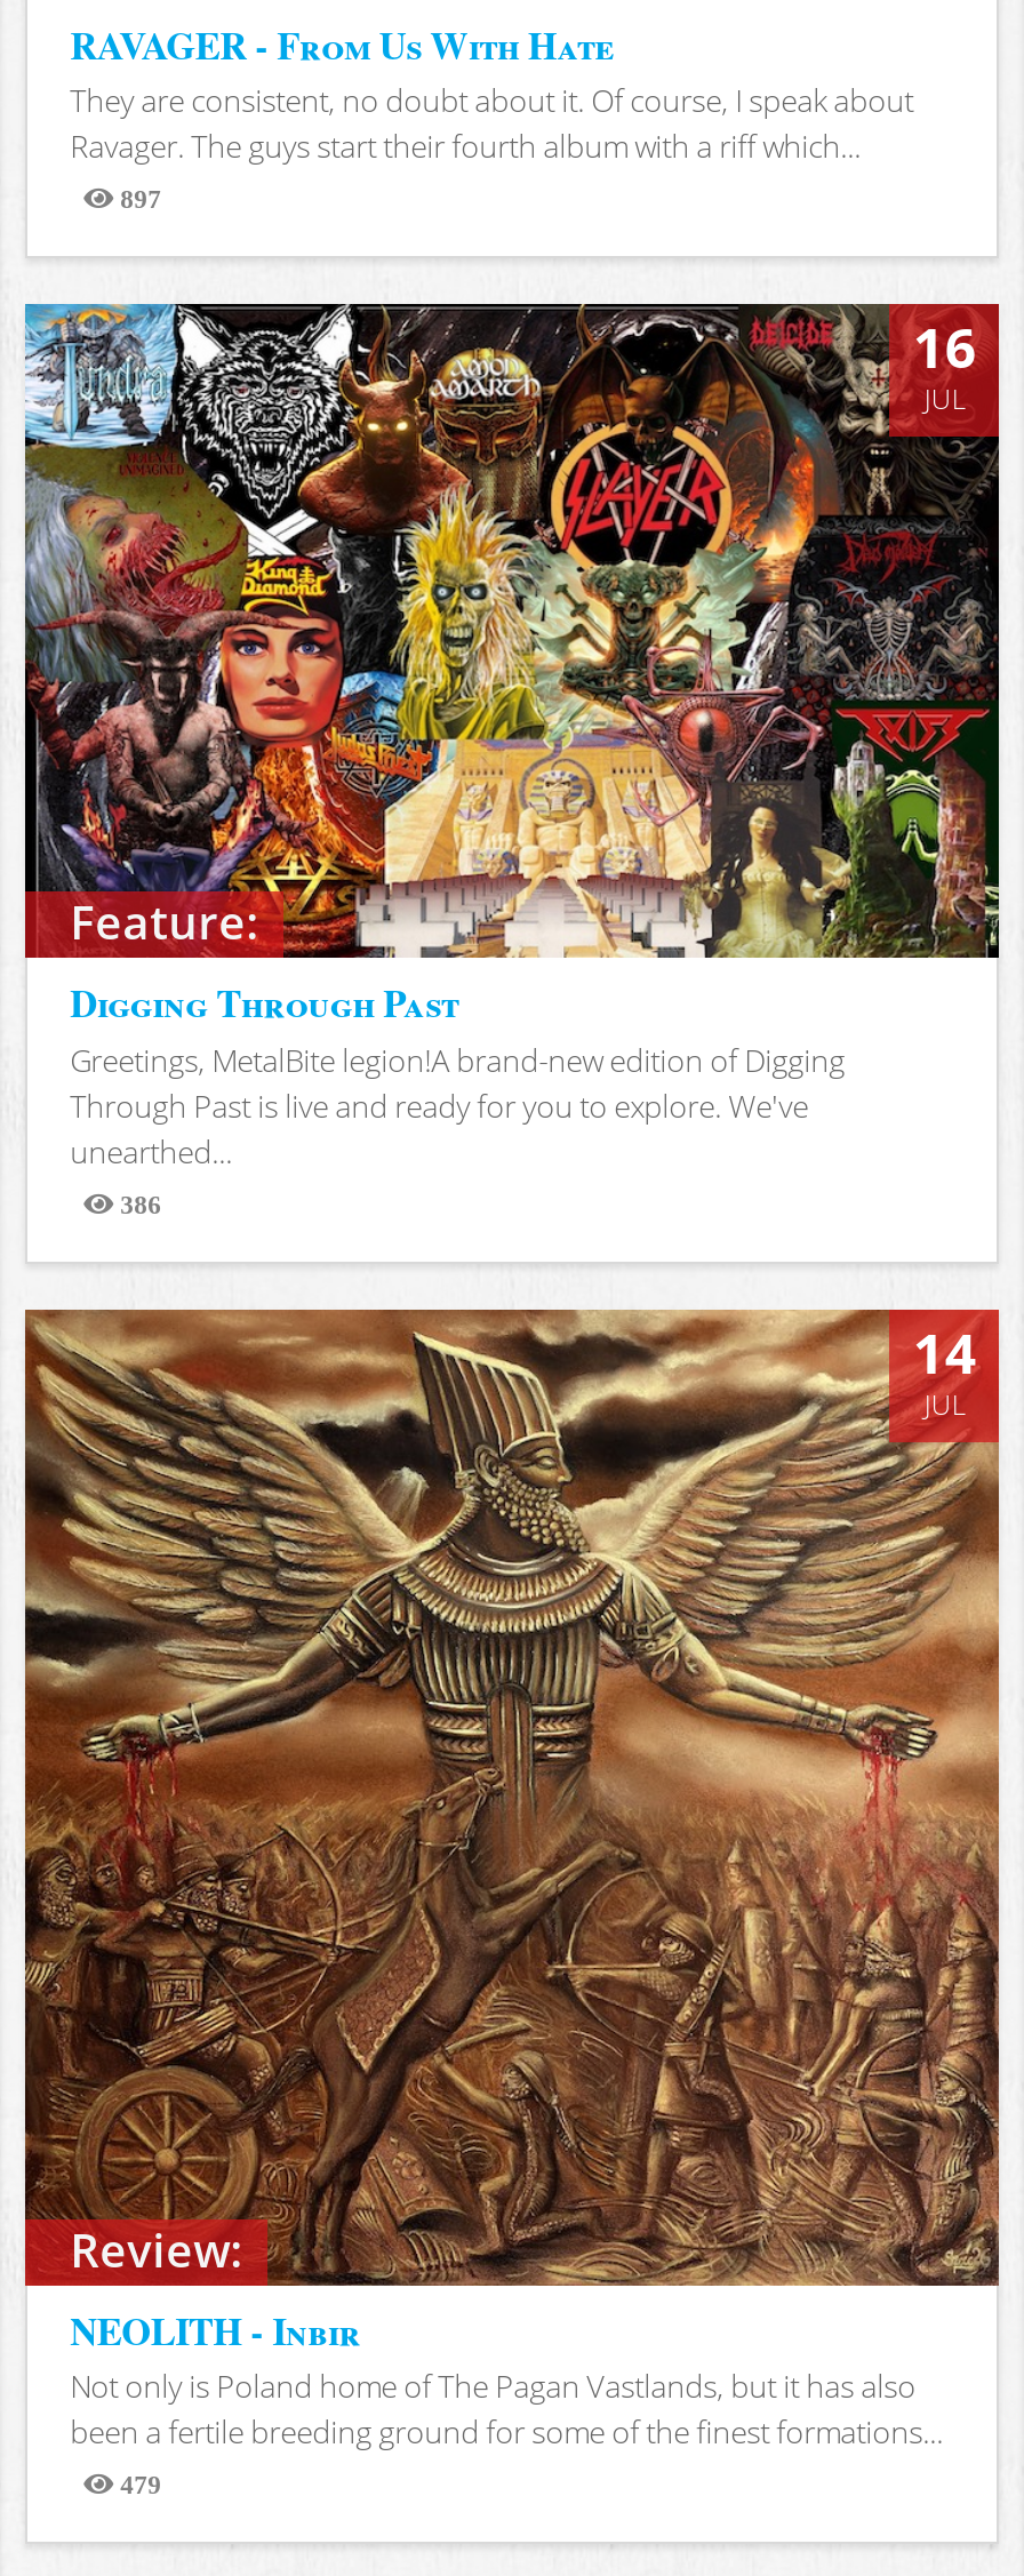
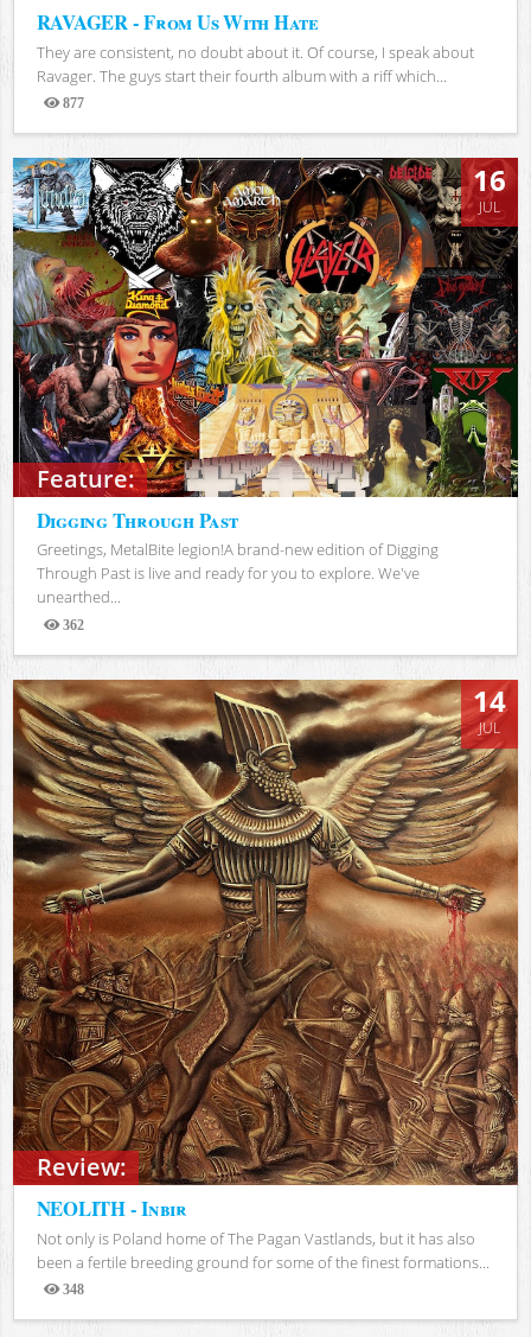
[114,185,162,210] 897 -> [59,96,84,109] 877
[114,1190,162,1216] 386 -> [59,618,84,631] 362
[114,2471,162,2496] 479 -> [59,1282,84,1295] 348

